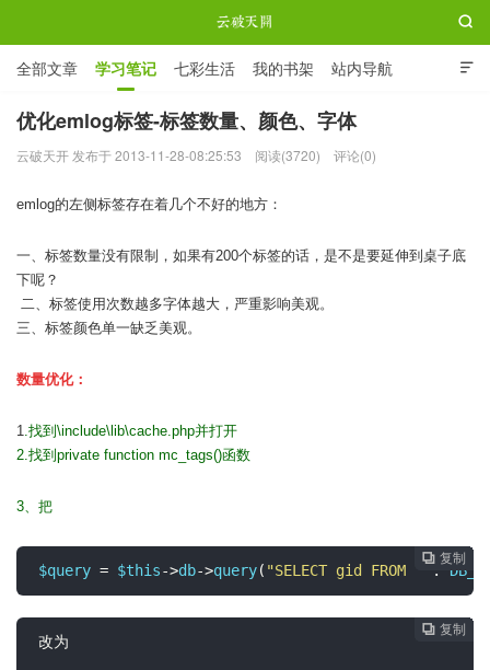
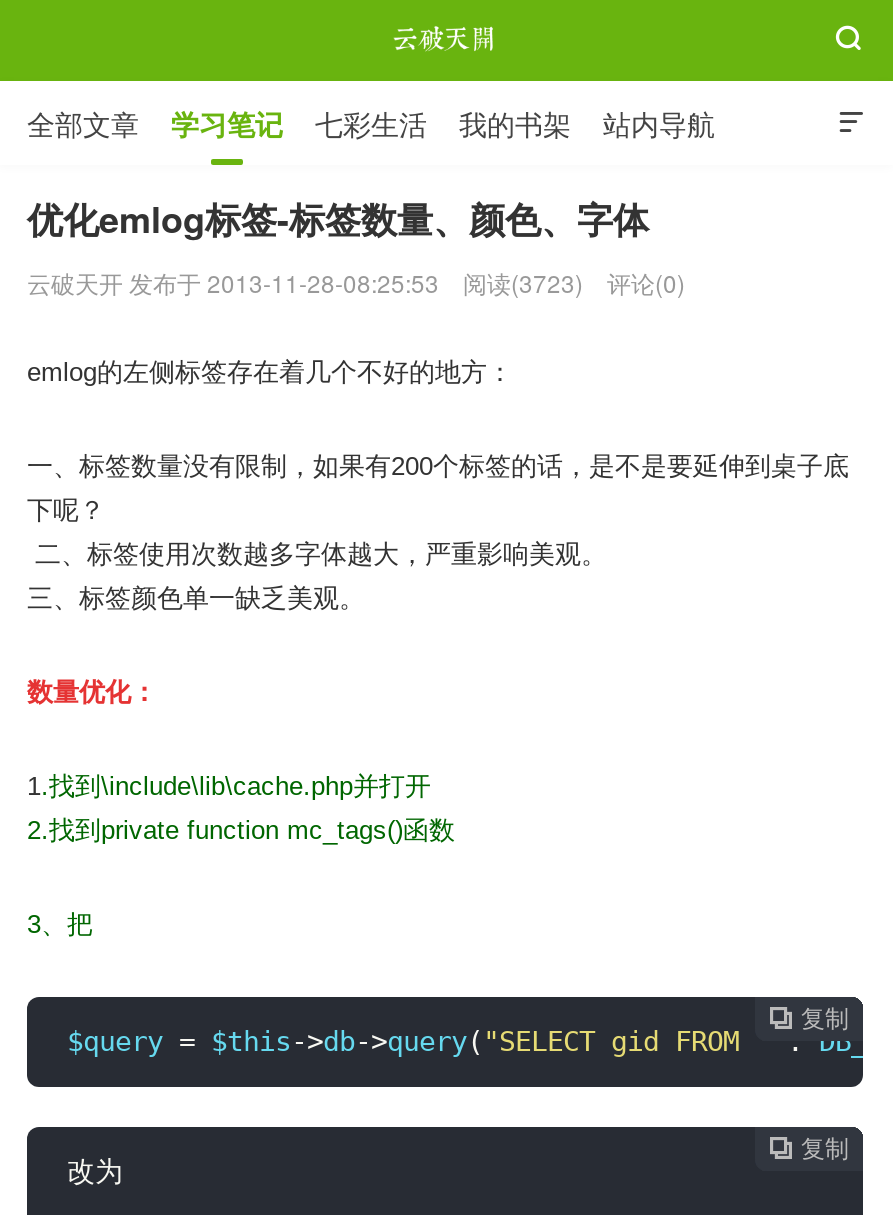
[16,146,376,164] 云破天开 发布于 2013-11-28-08:25:53 阅读(3720) 评论(0) -> [27,265,685,299] 云破天开 发布于 2013-11-28-08:25:53 阅读(3723) 评论(0)

